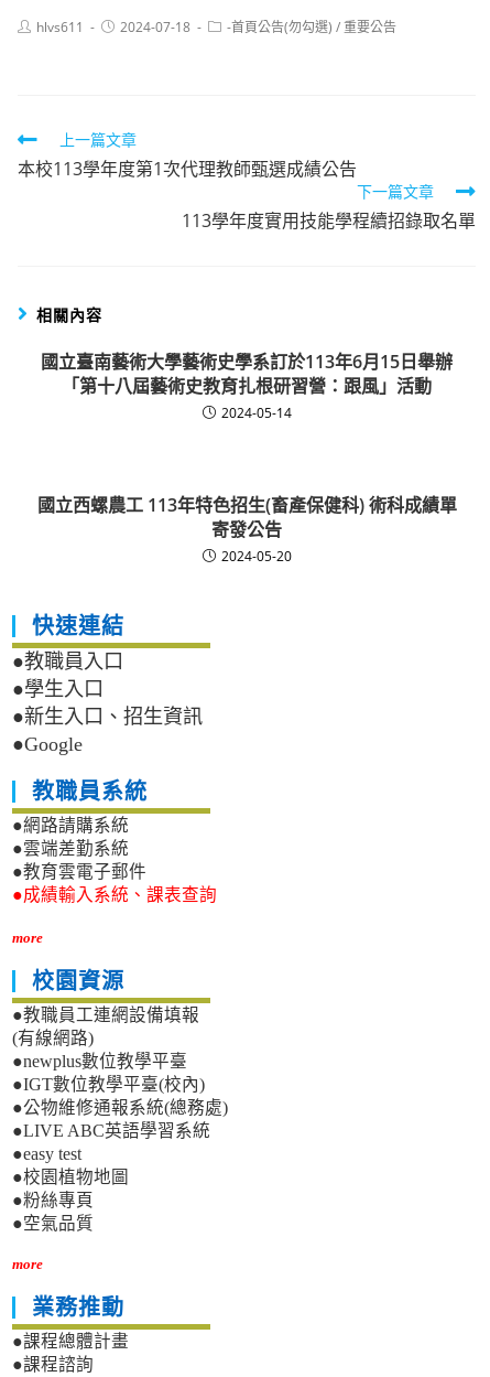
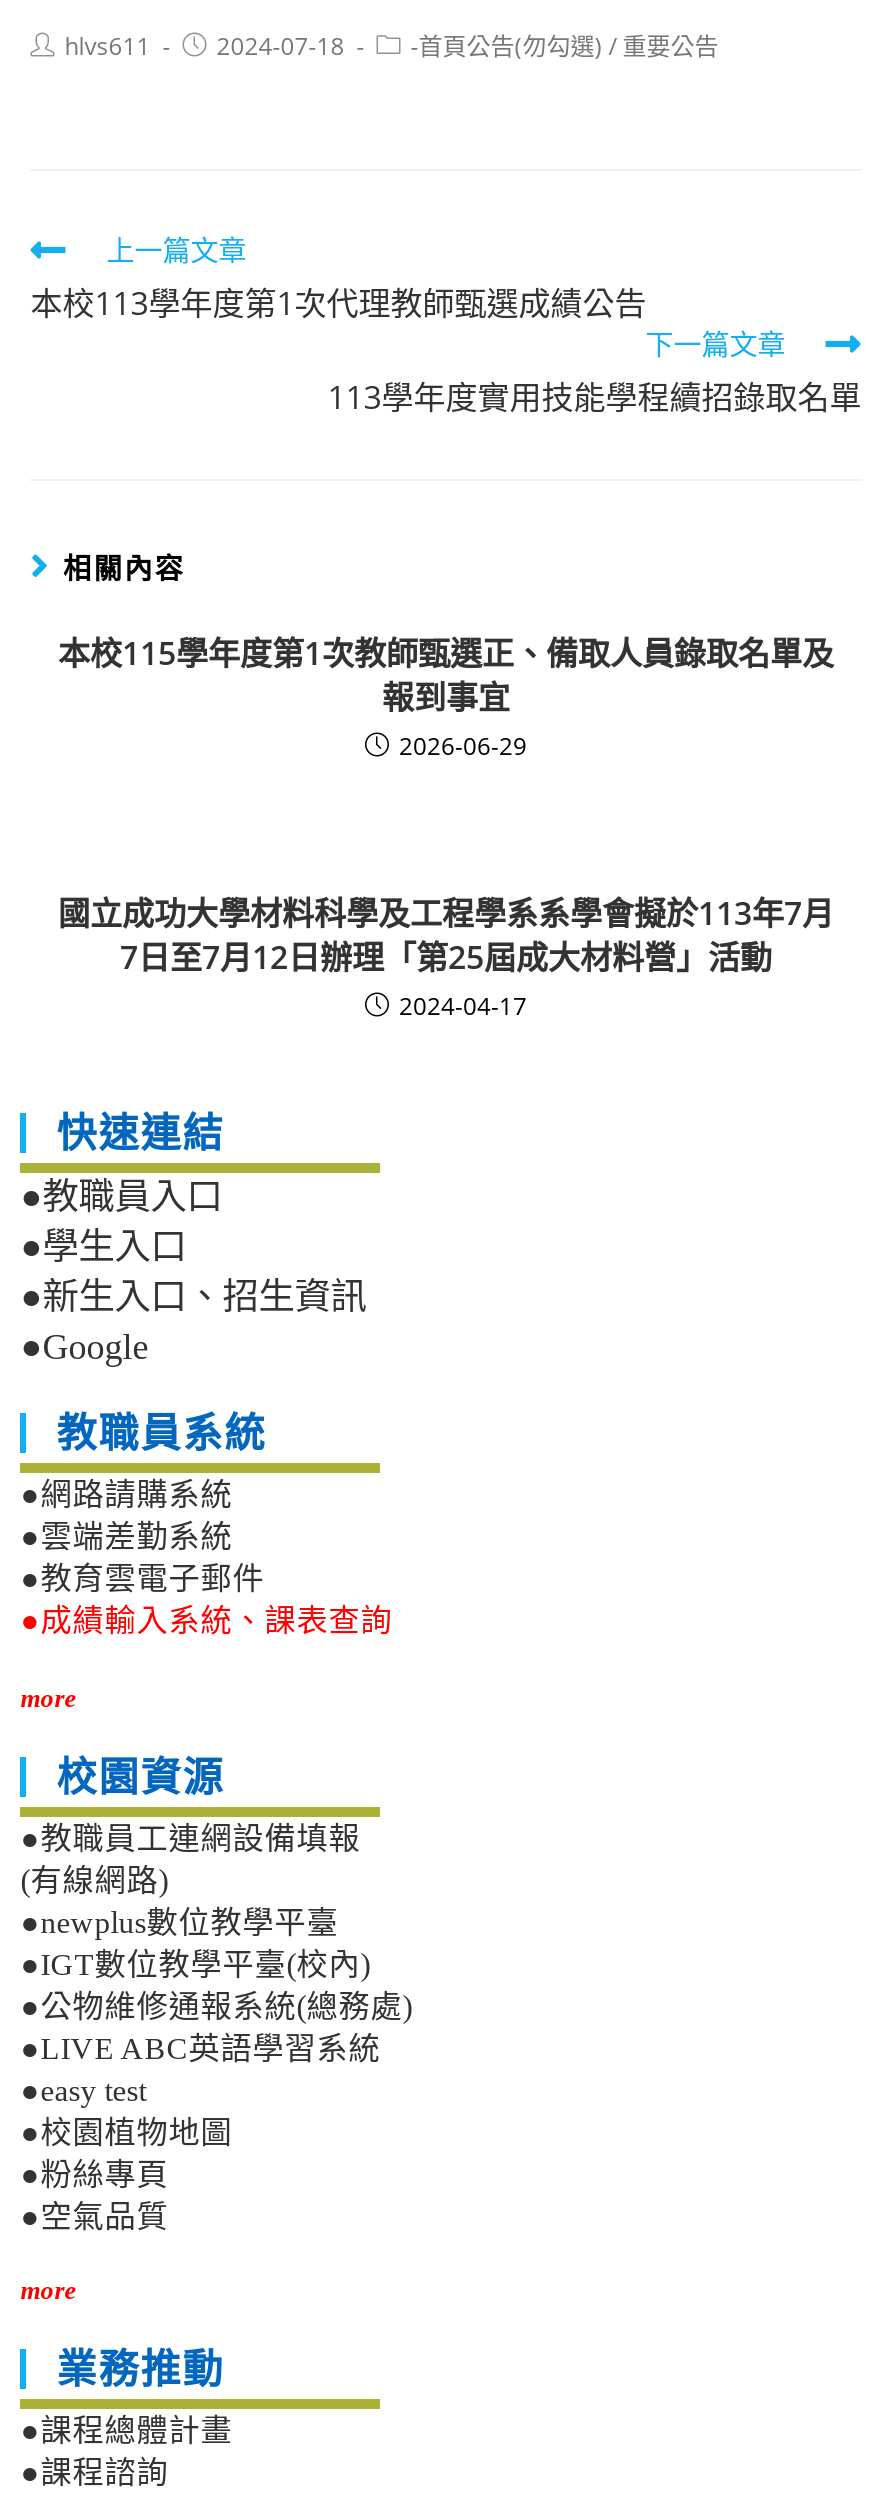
[41,350,453,423] 國立臺南藝術大學藝術史學系訂於113年6月15日舉辦 | 「第十八屆藝術史教育扎根研習營：跟風」活動 | 2024-05-14 -> [58,632,834,764] 本校115學年度第1次教師甄選正、備取人員錄取名單及 | 報到事宜 | 2026-06-29
[37,493,456,566] 國立西螺農工 113年特色招生(畜產保健科) 術科成績單 | 寄發公告 | 2024-05-20 -> [58,892,834,1024] 國立成功大學材料科學及工程學系系學會擬於113年7月 | 7日至7月12日辦理「第25屆成大材料營」活動 | 2024-04-17

